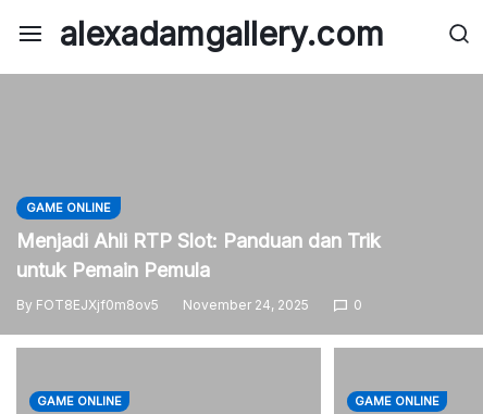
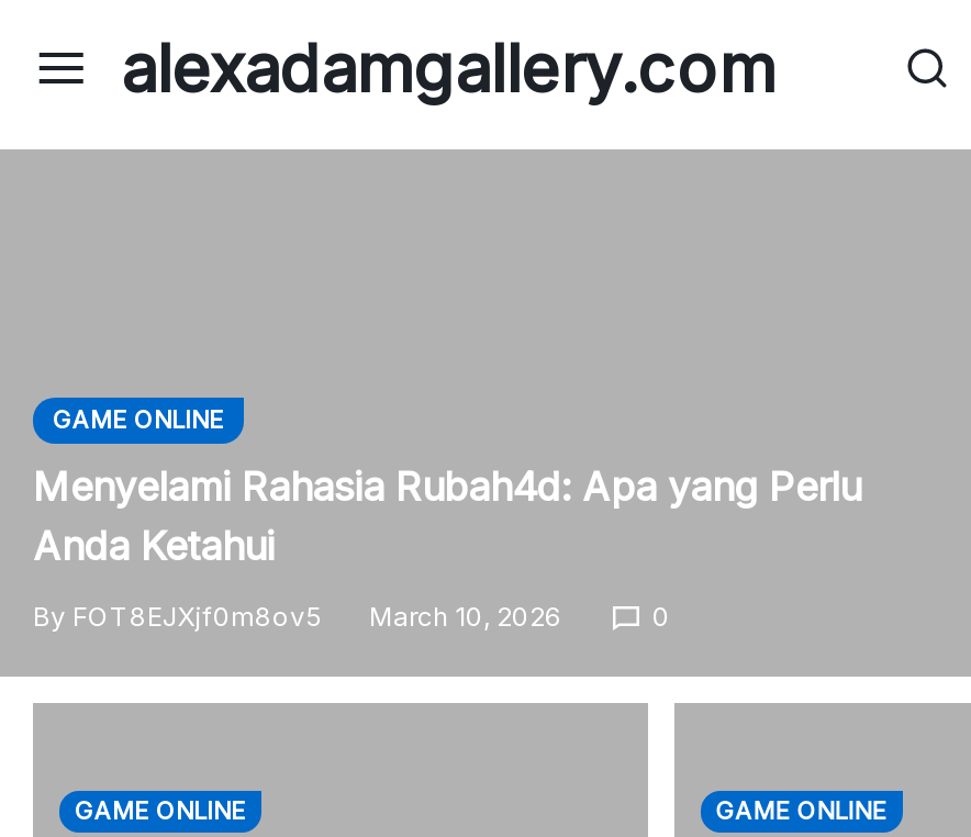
[16,229,381,281] Menjadi Ahli RTP Slot: Panduan dan Trik | untuk Pemain Pemula -> [33,464,861,569] Menyelami Rahasia Rubah4d: Apa yang Perlu | Anda Ketahui
[16,297,309,313] By FOT8EJXjf0m8ov5 November 24, 2025 -> [33,600,562,633] By FOT8EJXjf0m8ov5 March 10, 2026

